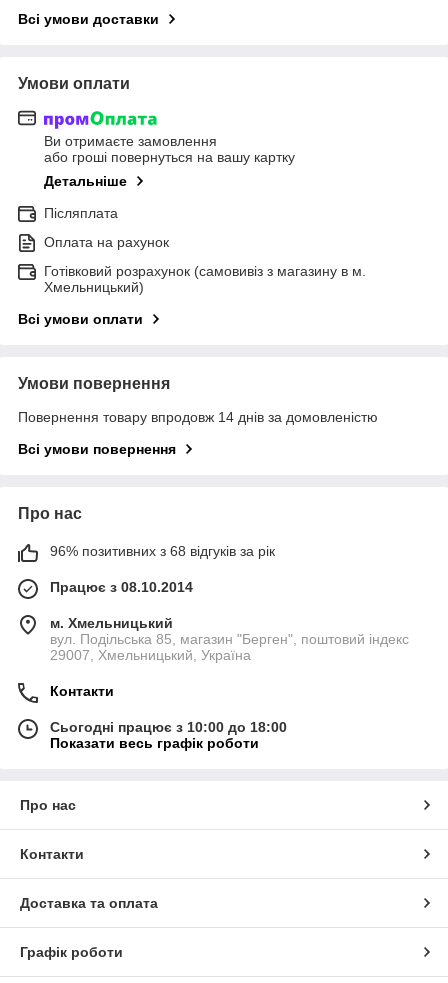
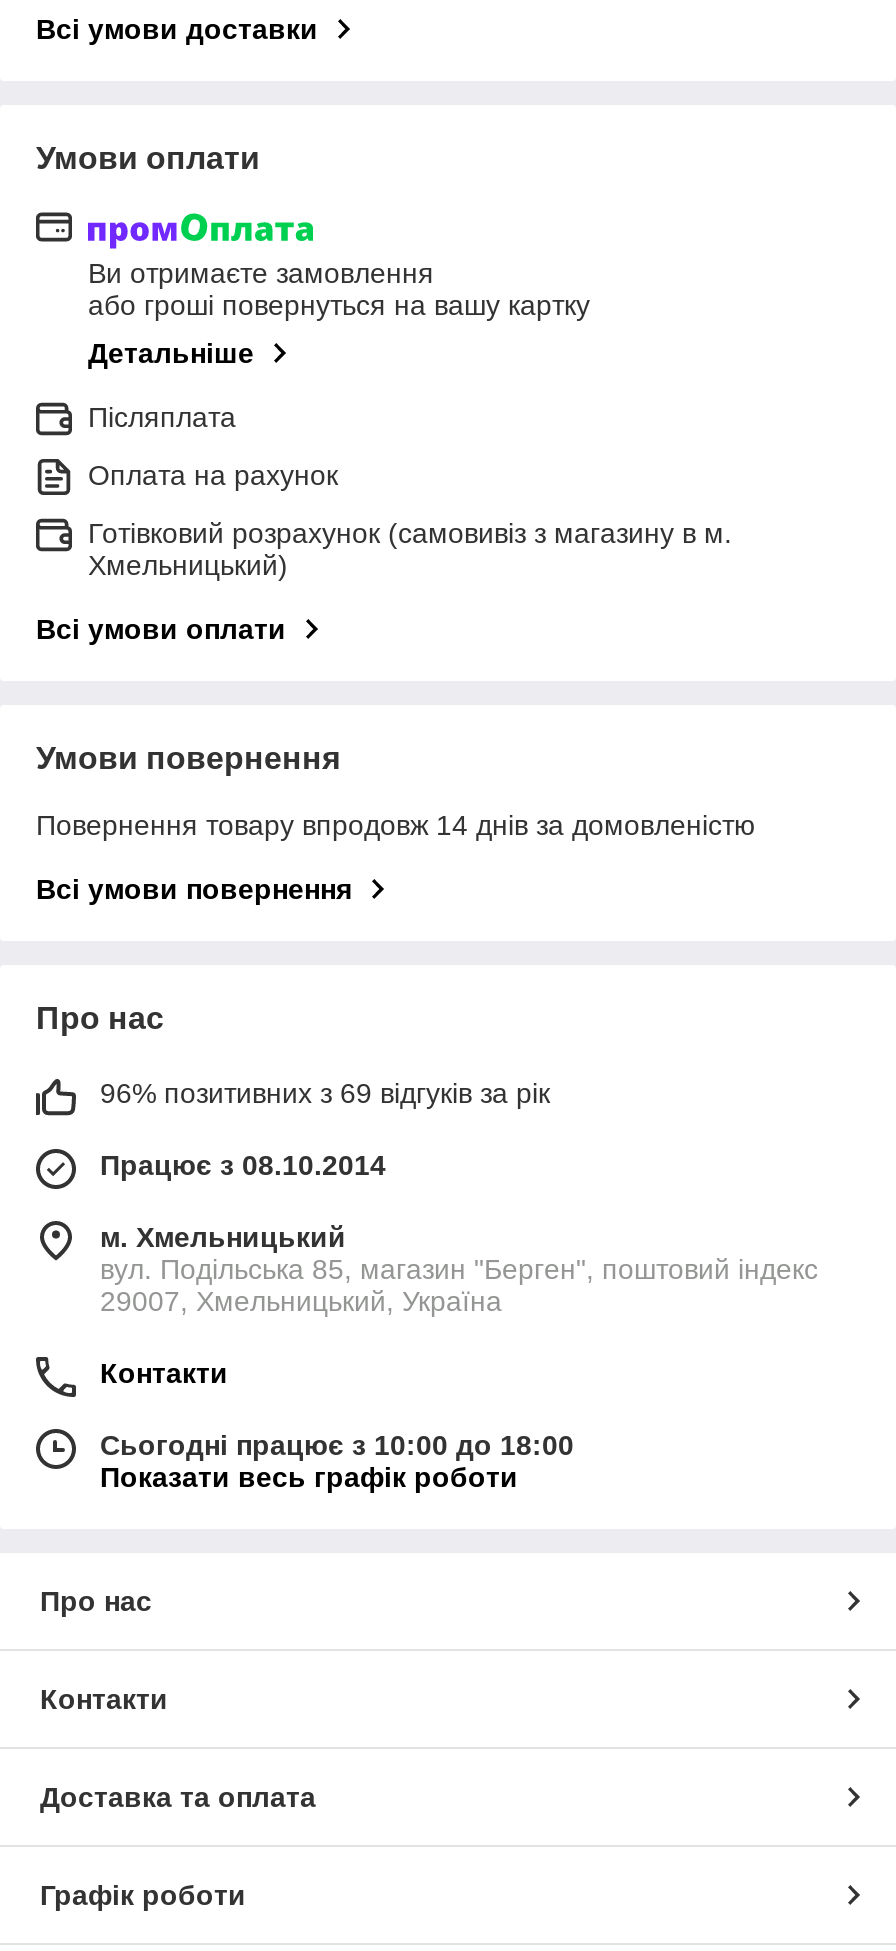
[50,543,275,559] 96% позитивних з 68 відгуків за рік -> [100,1077,550,1109] 96% позитивних з 69 відгуків за рік

